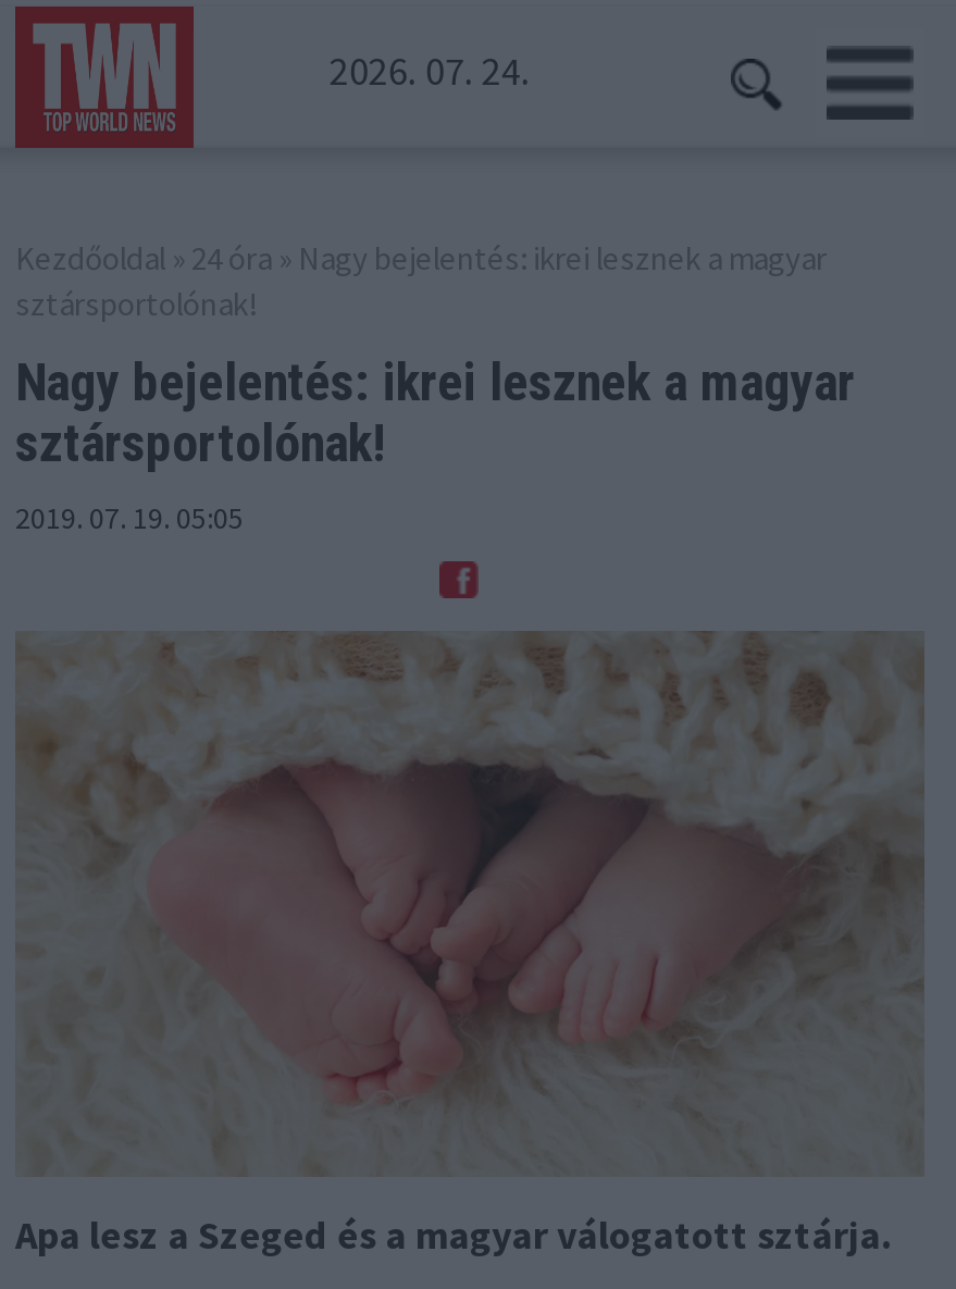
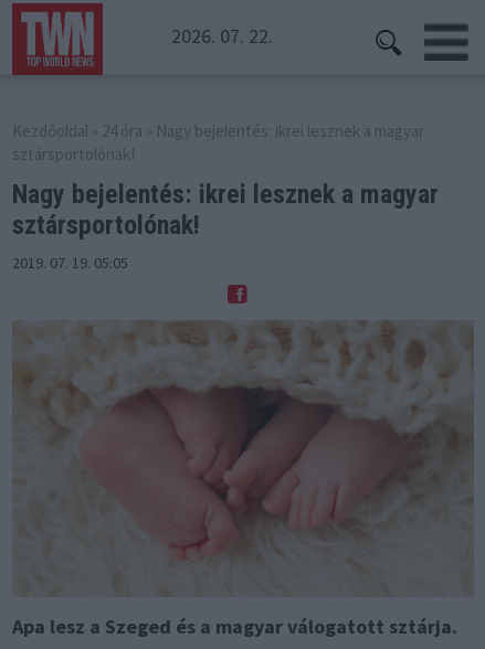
[329,46,529,96] 2026. 07. 24. -> [172,23,273,49] 2026. 07. 22.

